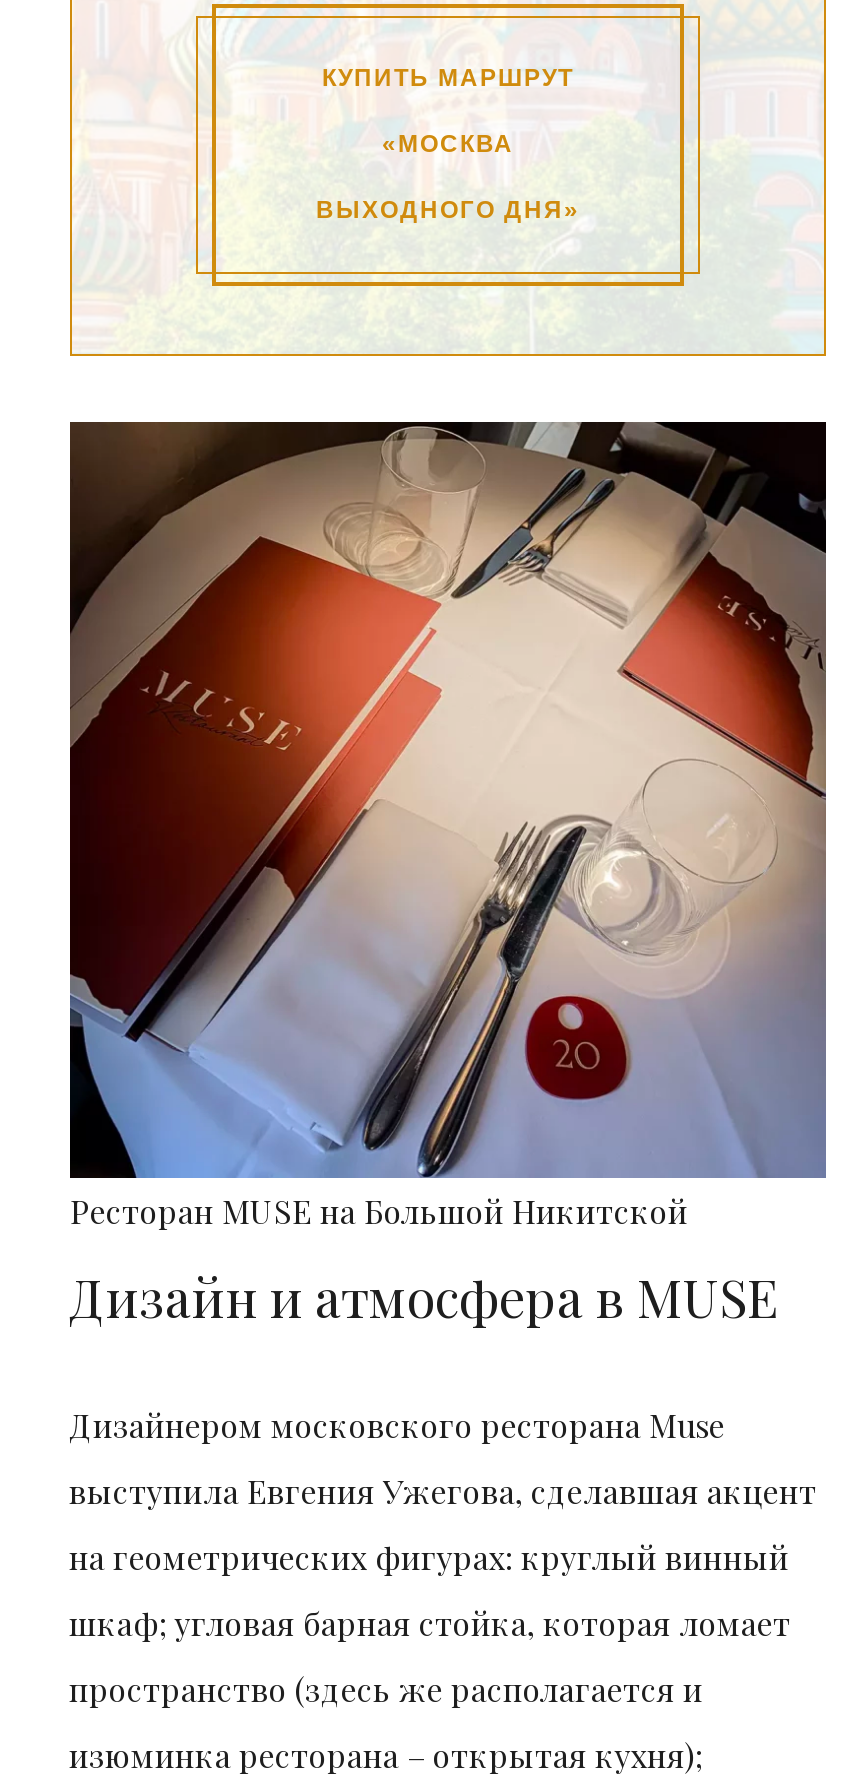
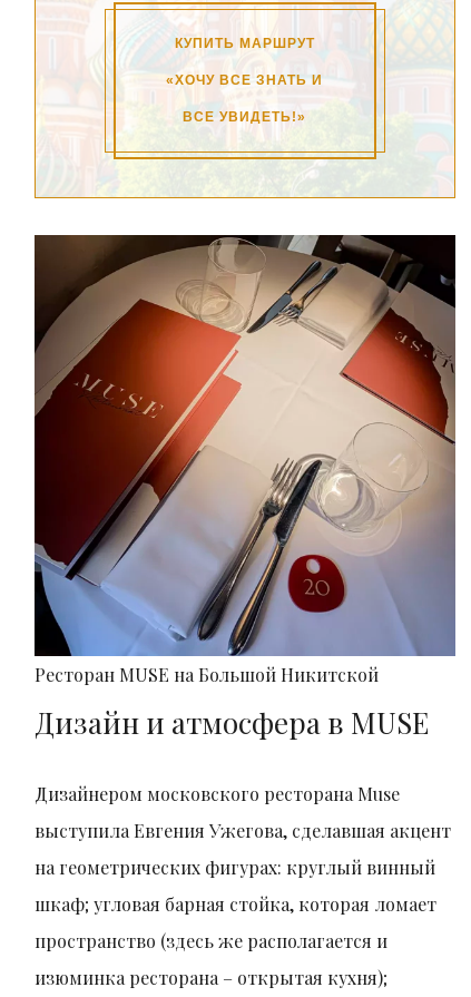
[382,131,514,159] «МОСКВА -> [166,73,323,88] «ХОЧУ ВСЕ ЗНАТЬ И
[316,197,580,225] ВЫХОДНОГО ДНЯ» -> [183,110,307,125] ВСЕ УВИДЕТЬ!»

